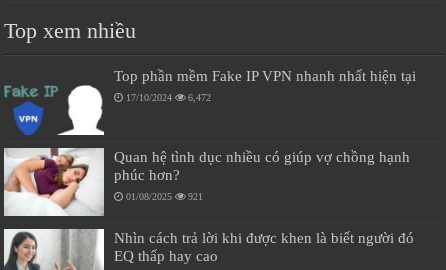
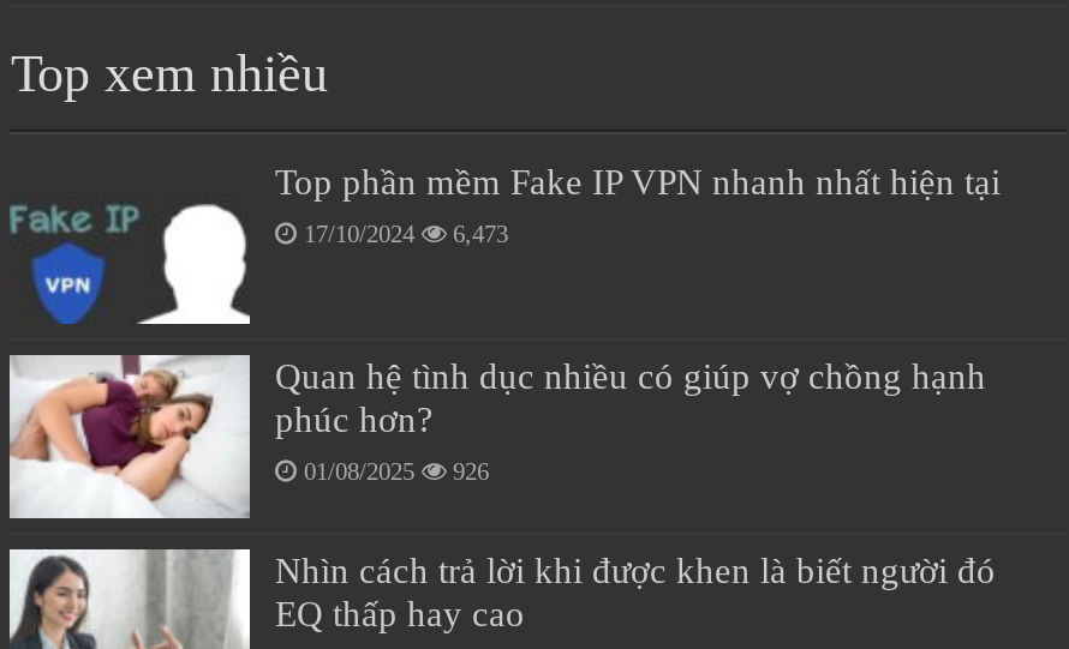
[126,92,211,103] 17/10/2024 6,472 -> [304,221,508,247] 17/10/2024 6,473
[126,191,203,202] 01/08/2025 921 -> [304,459,489,485] 01/08/2025 926

